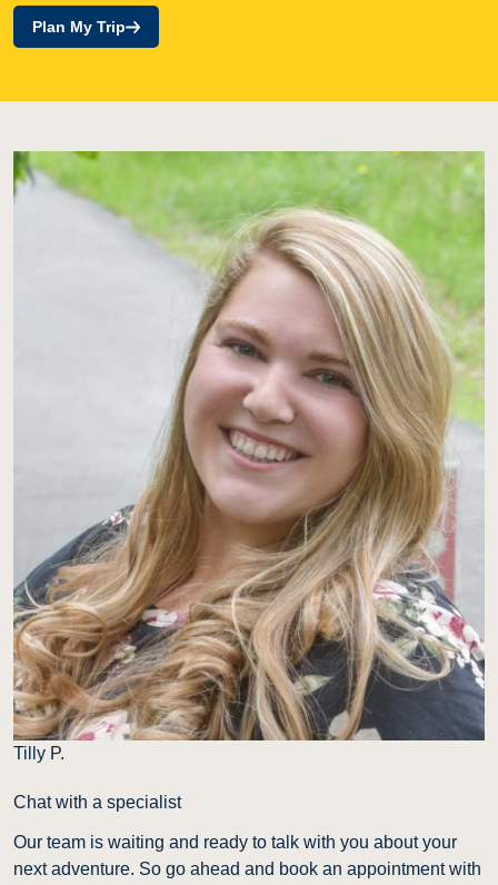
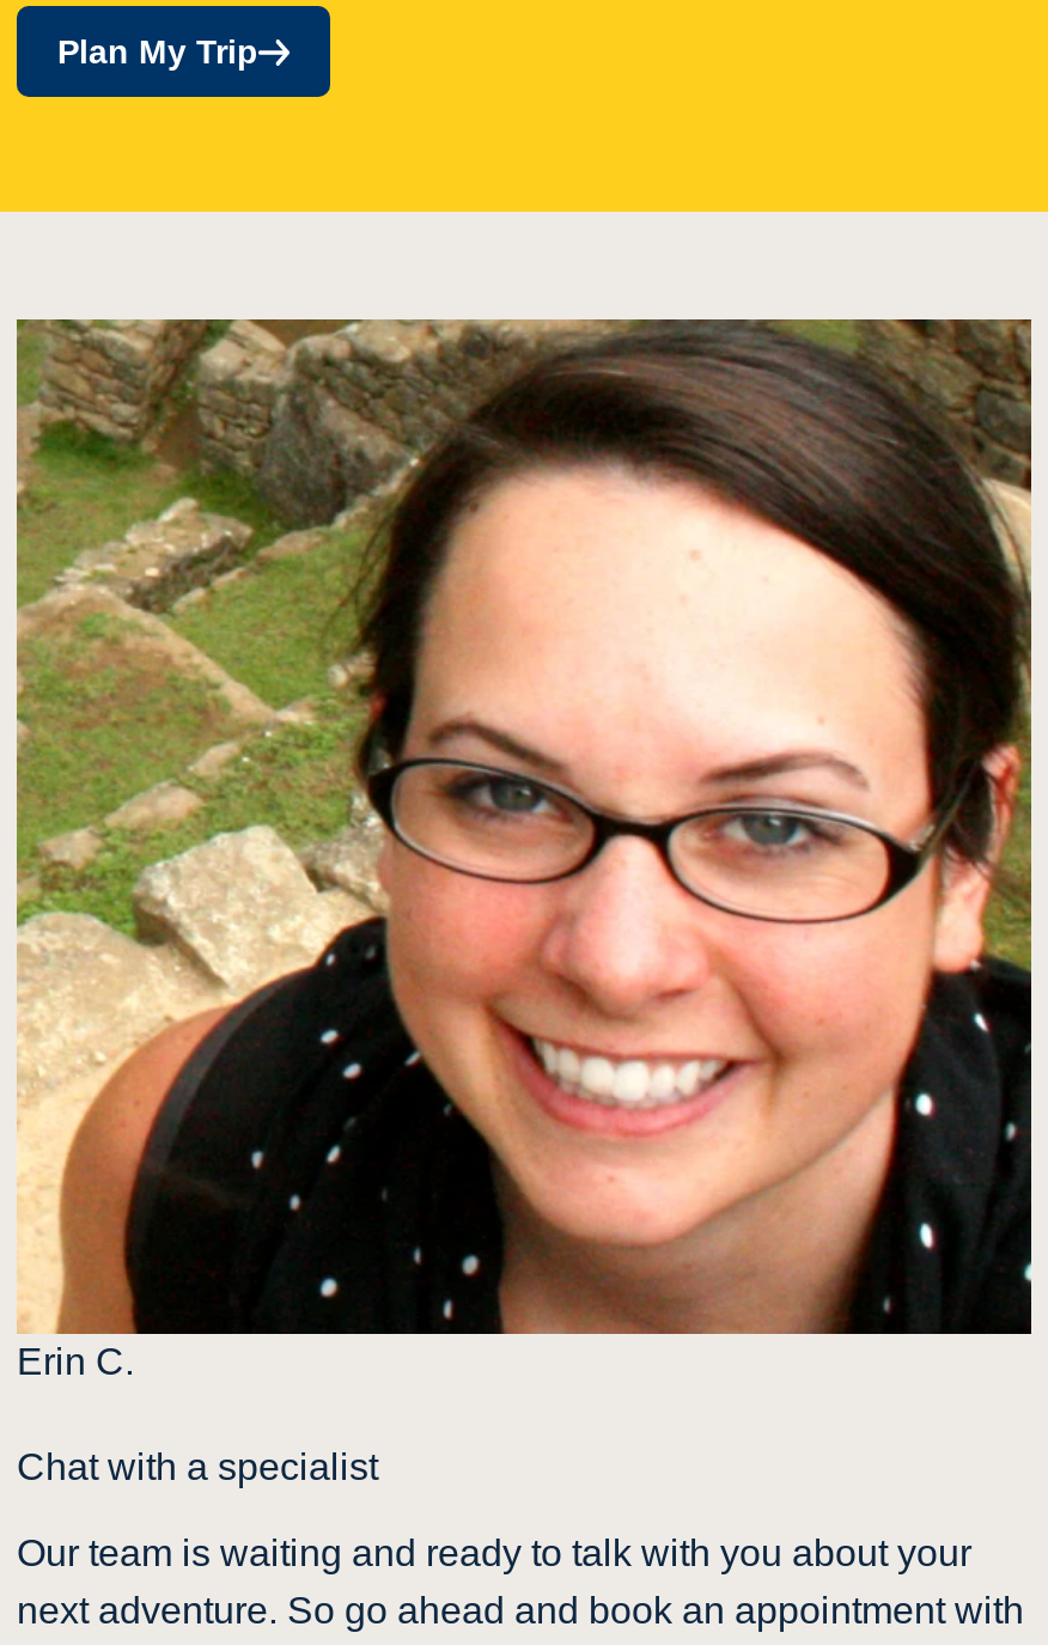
[12,150,486,763] [image] | Tilly P. -> [14,317,1034,1382] [image] | Erin C.

